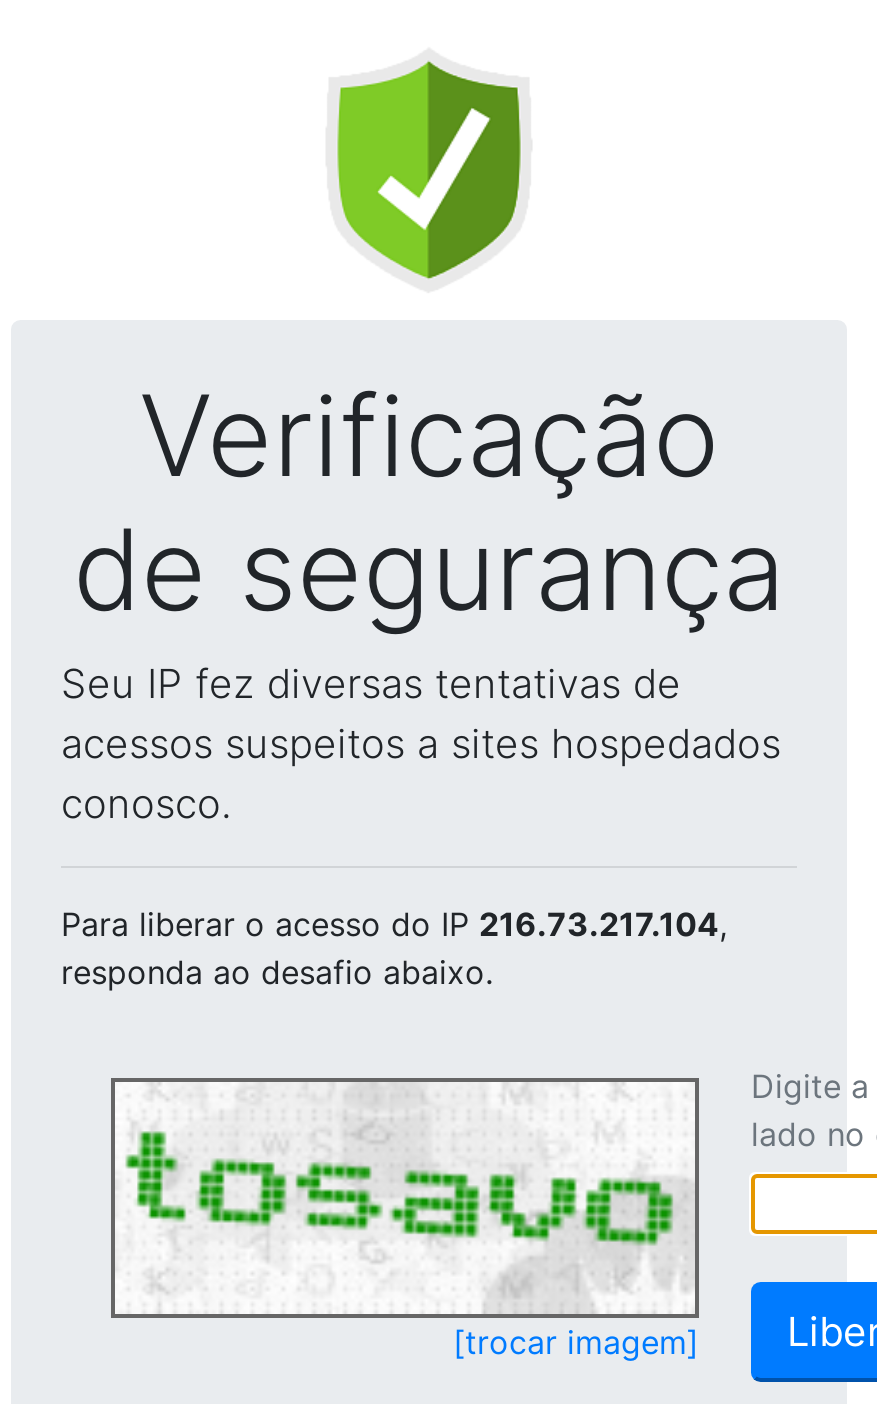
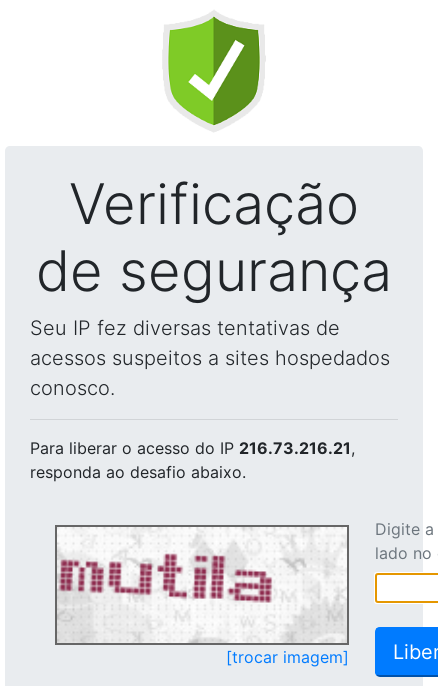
[61,904,727,944] Para liberar o acesso do IP 216.73.217.104, -> [30,438,355,458] Para liberar o acesso do IP 216.73.216.21,
[117,1088,689,1312] [image] -> [59,529,345,641] [image]

